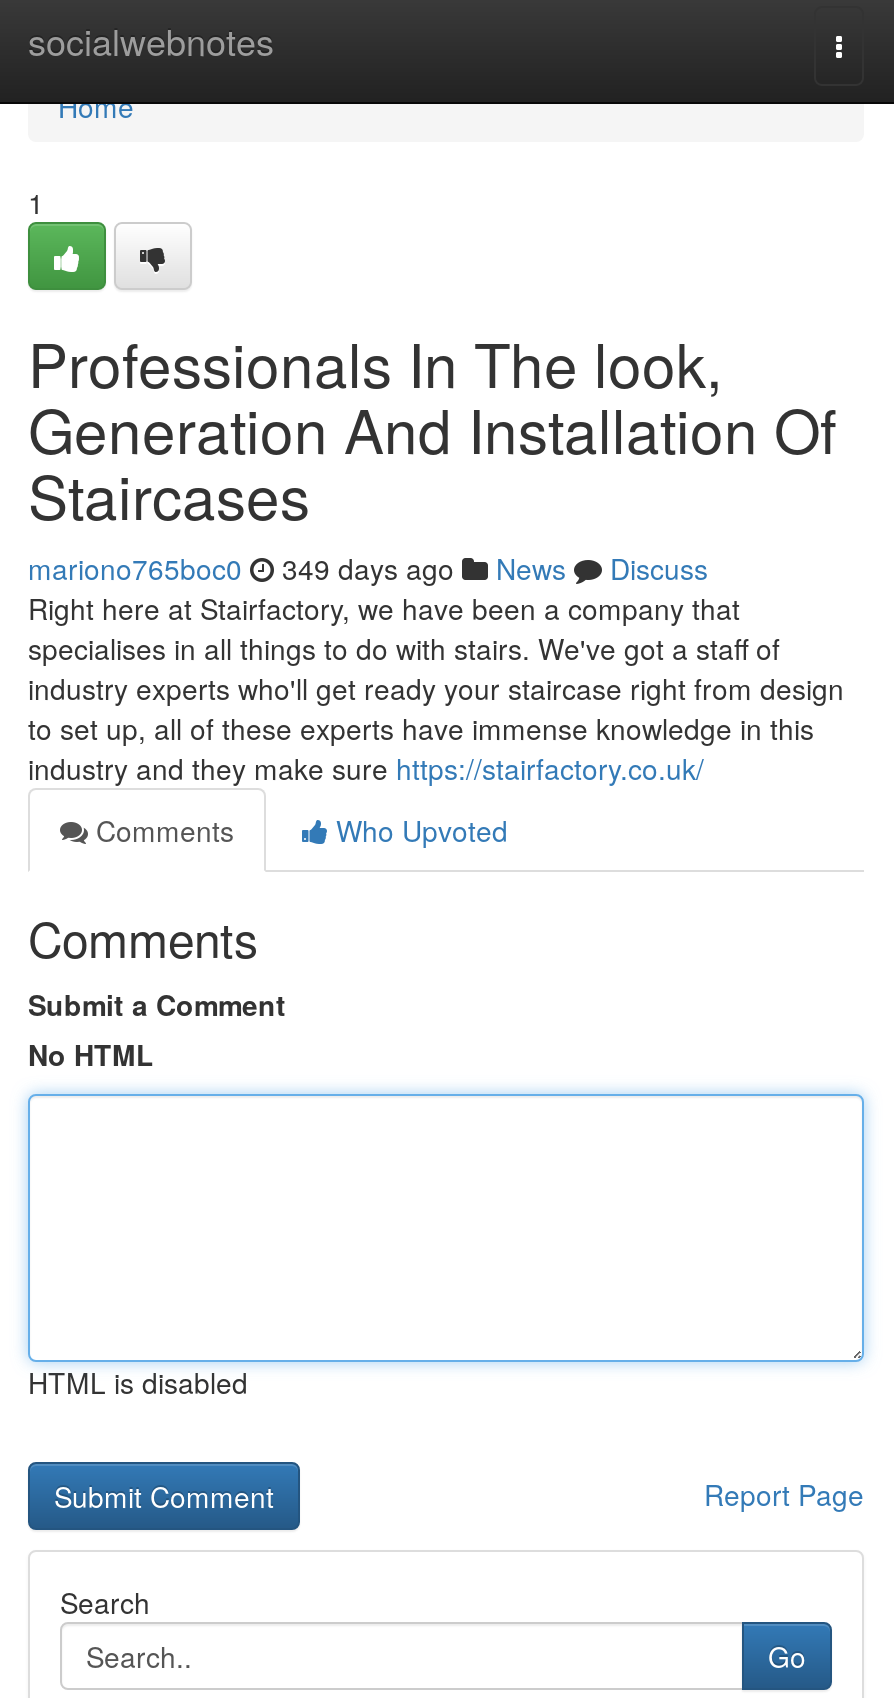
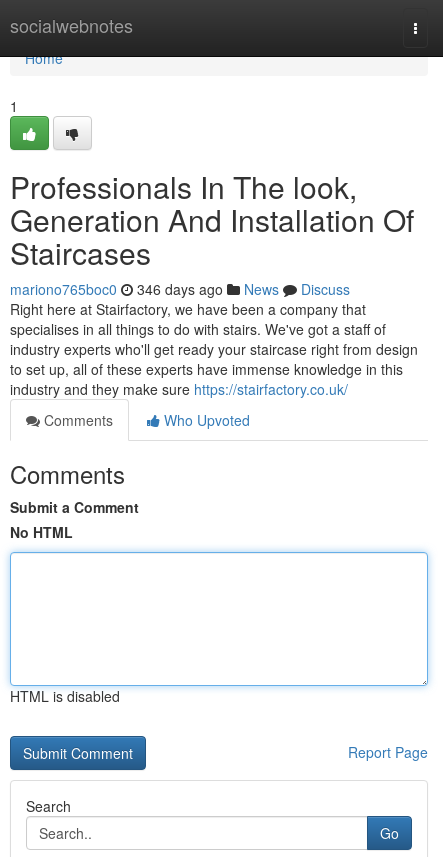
[28,548,708,588] mariono765boc0 349 days ago News Discuss -> [10,279,350,299] mariono765boc0 346 days ago News Discuss

